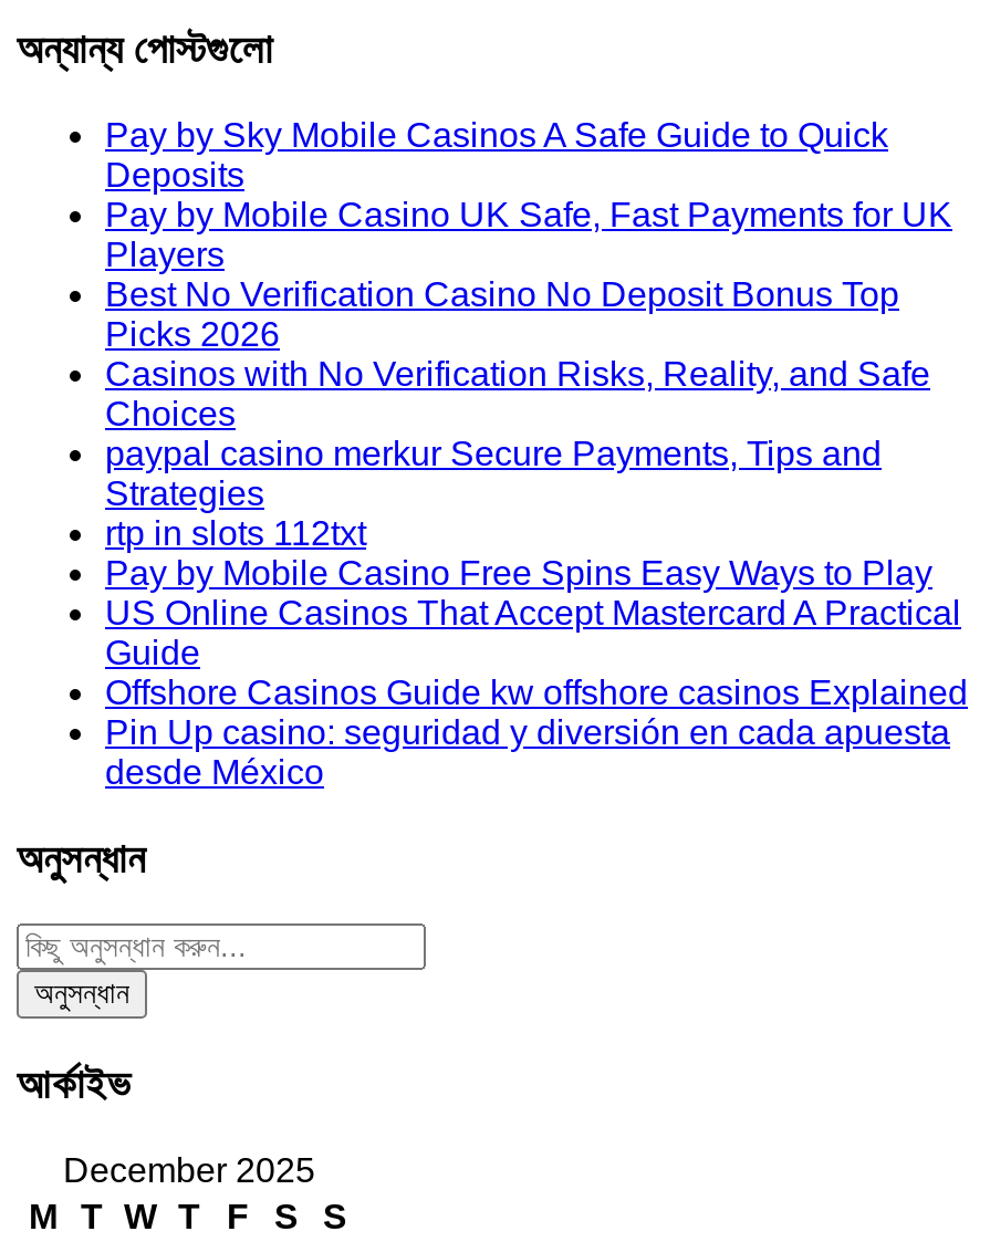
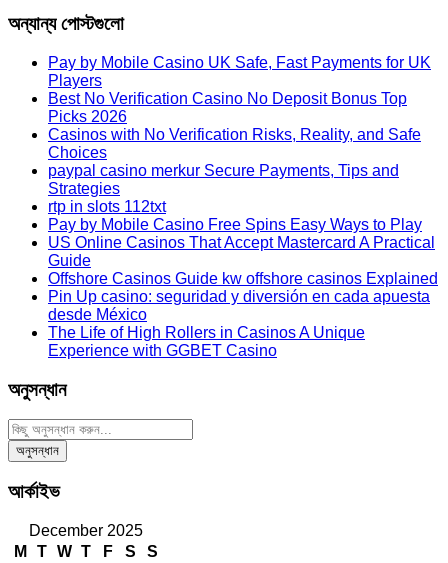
[105,116,888,194] Pay by Sky Mobile Casinos A Safe Guide to Quick | Deposits -> none
moved [105,196,968,791] -> [48,54,438,323]: Pay by Mobile Casino UK Safe, Fast Payments for UK | Players | Best No Verification Casino No Deposit Bonus Top | ... | Pin Up casino: seguridad y diversión en cada apuesta | desde México
none -> [48,324,365,359] The Life of High Rollers in Casinos A Unique | Experience with GGBET Casino

